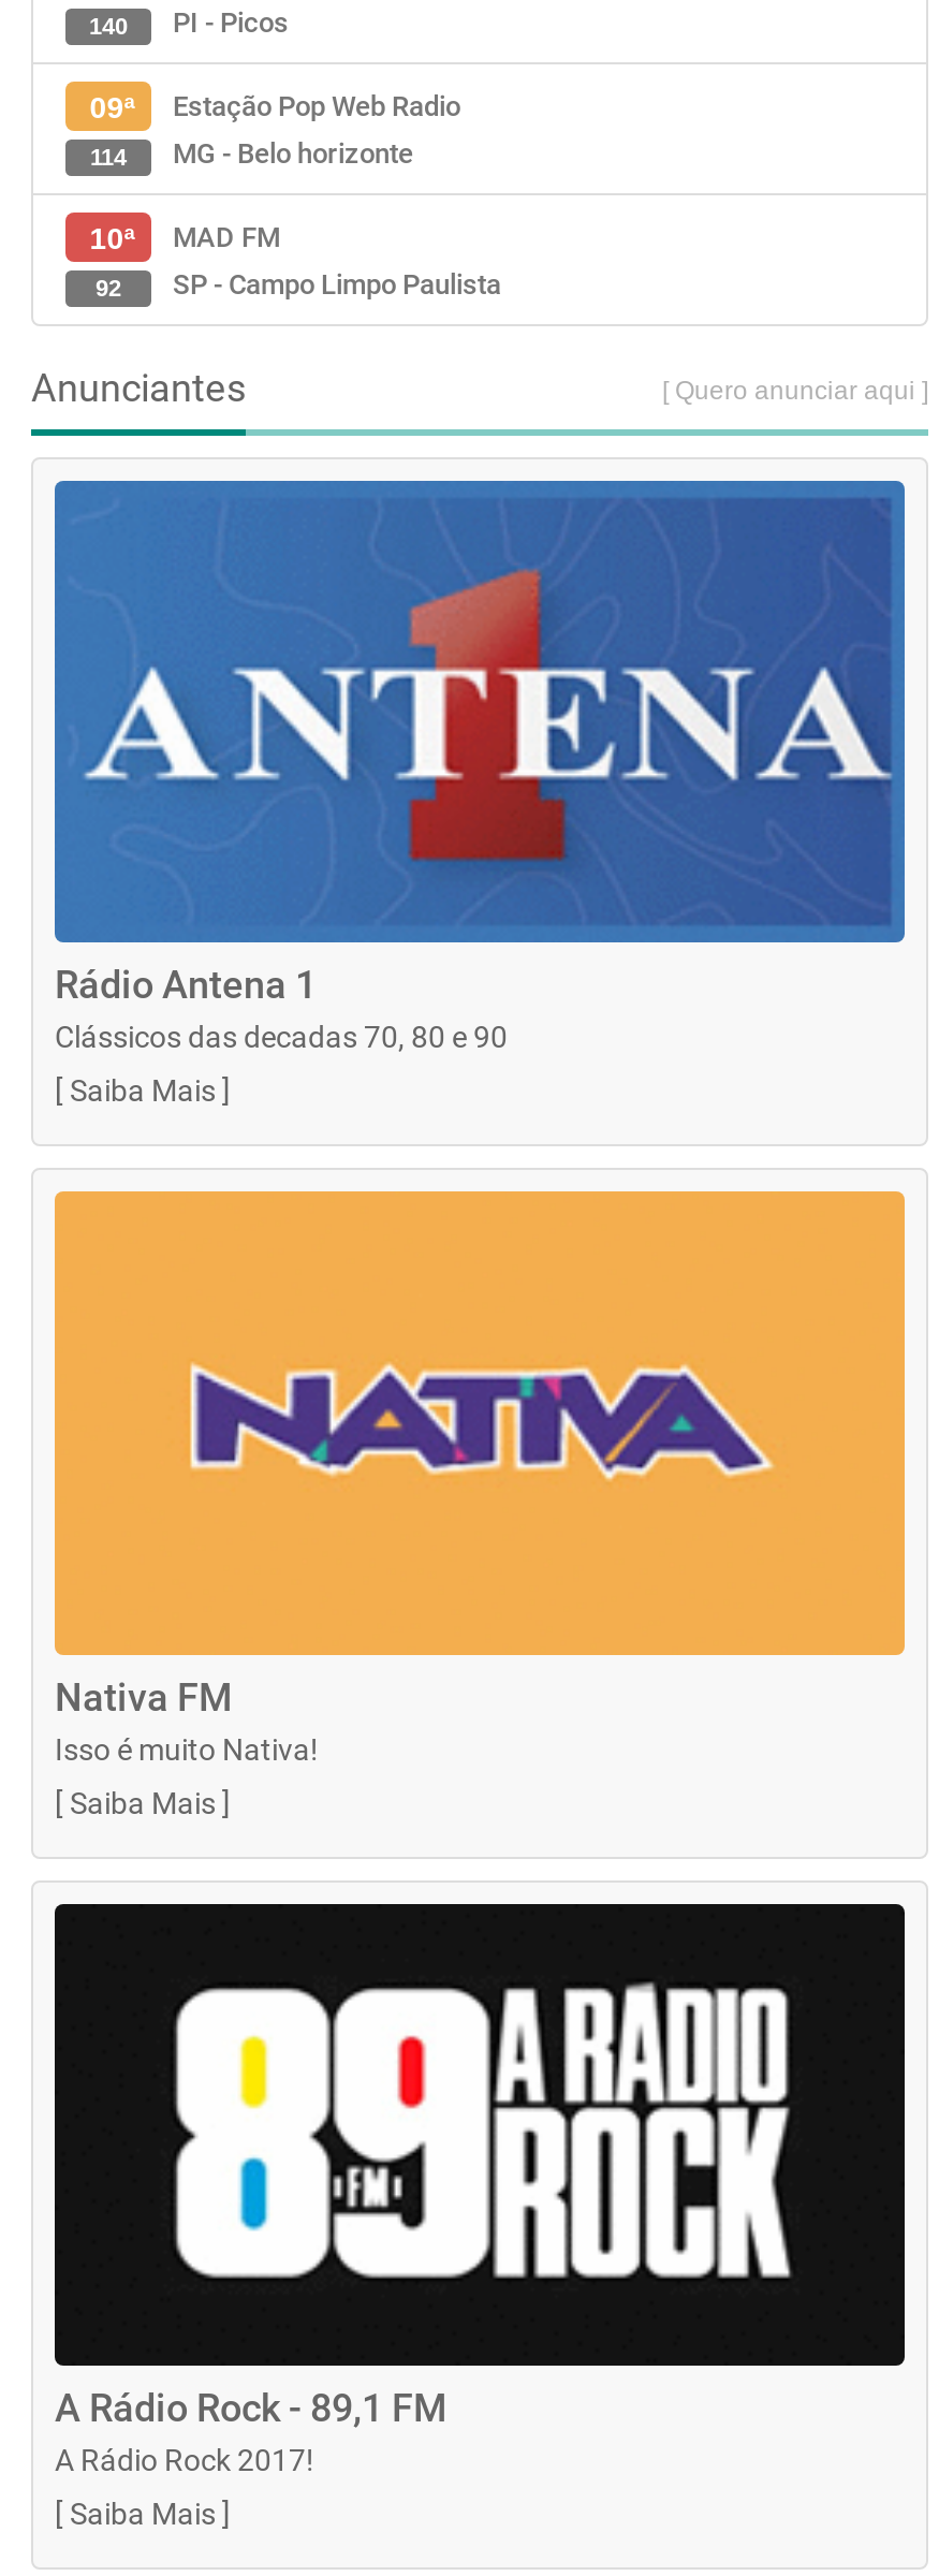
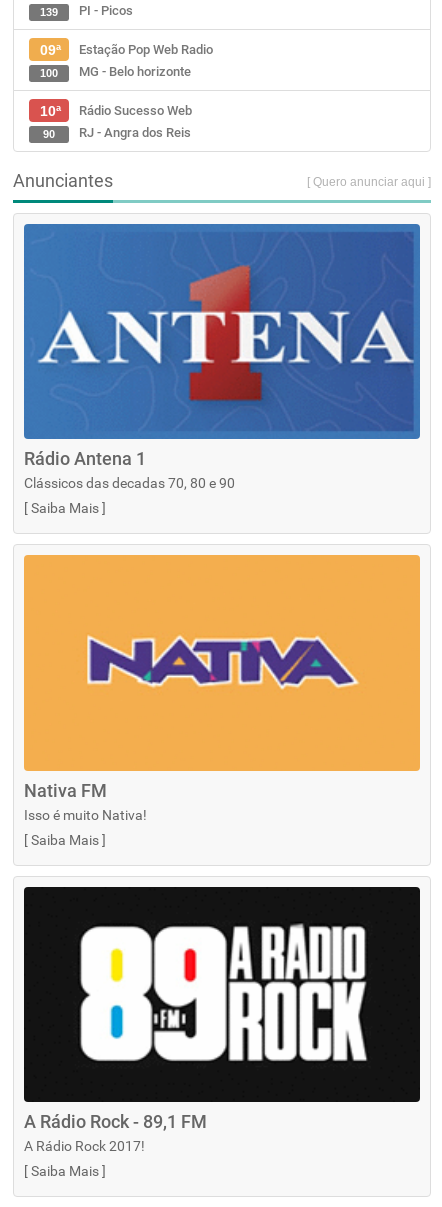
[89,6,289,39] 140 PI - Picos -> [40,3,133,18] 139 PI - Picos
[90,137,413,170] 114 MG - Belo horizonte -> [40,64,191,79] 100 MG - Belo horizonte
[173,221,280,253] MAD FM -> [79,103,192,118] Rádio Sucesso Web
[96,268,501,301] SP - Campo Limpo Paulista | 92 -> [43,125,191,140] RJ - Angra dos Reis | 90

